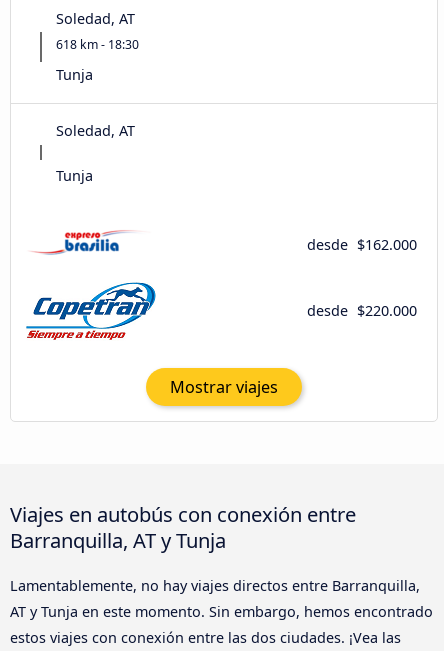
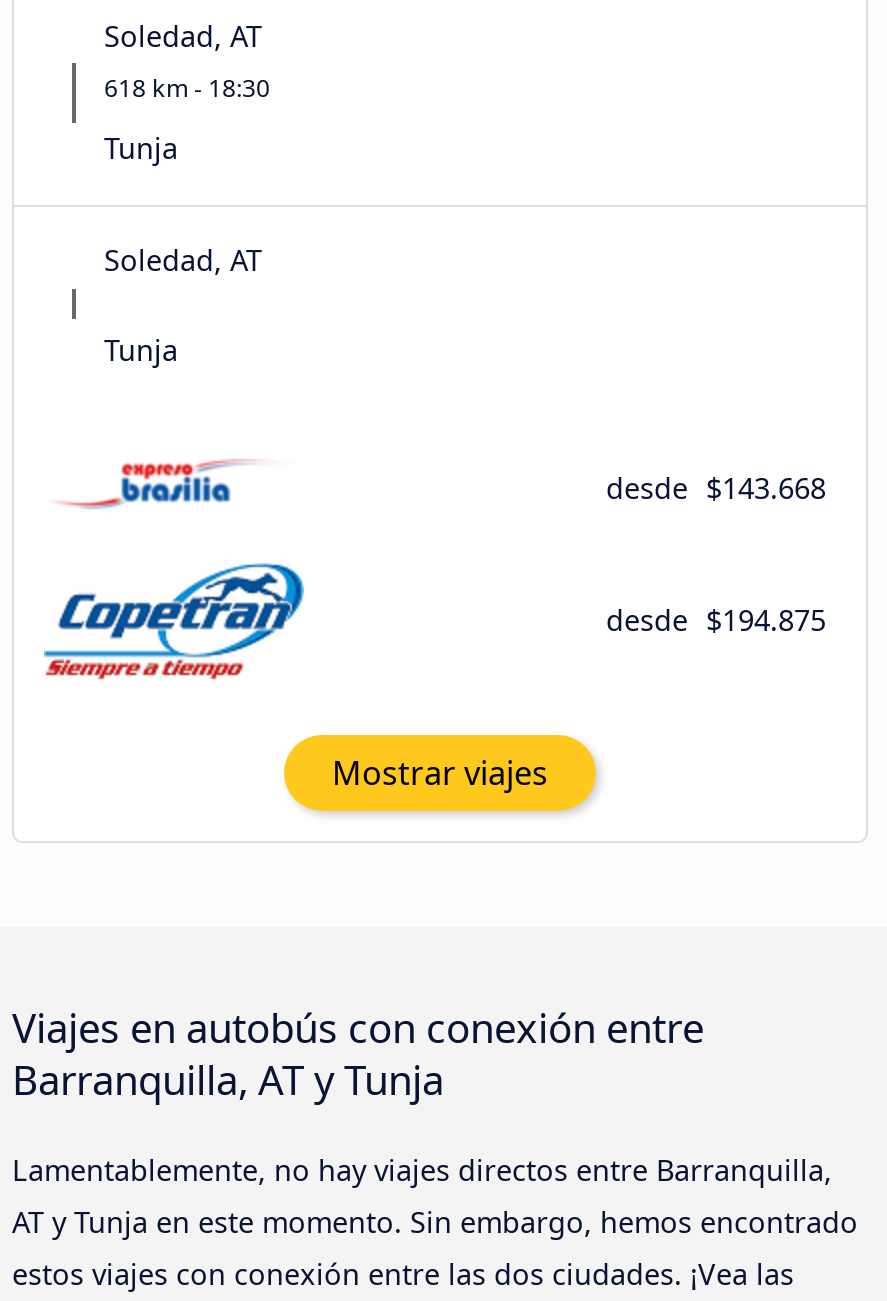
[307,235,417,254] desde $162.000 -> [606,470,826,508] desde $143.668
[307,301,417,320] desde $220.000 -> [606,602,826,640] desde $194.875

